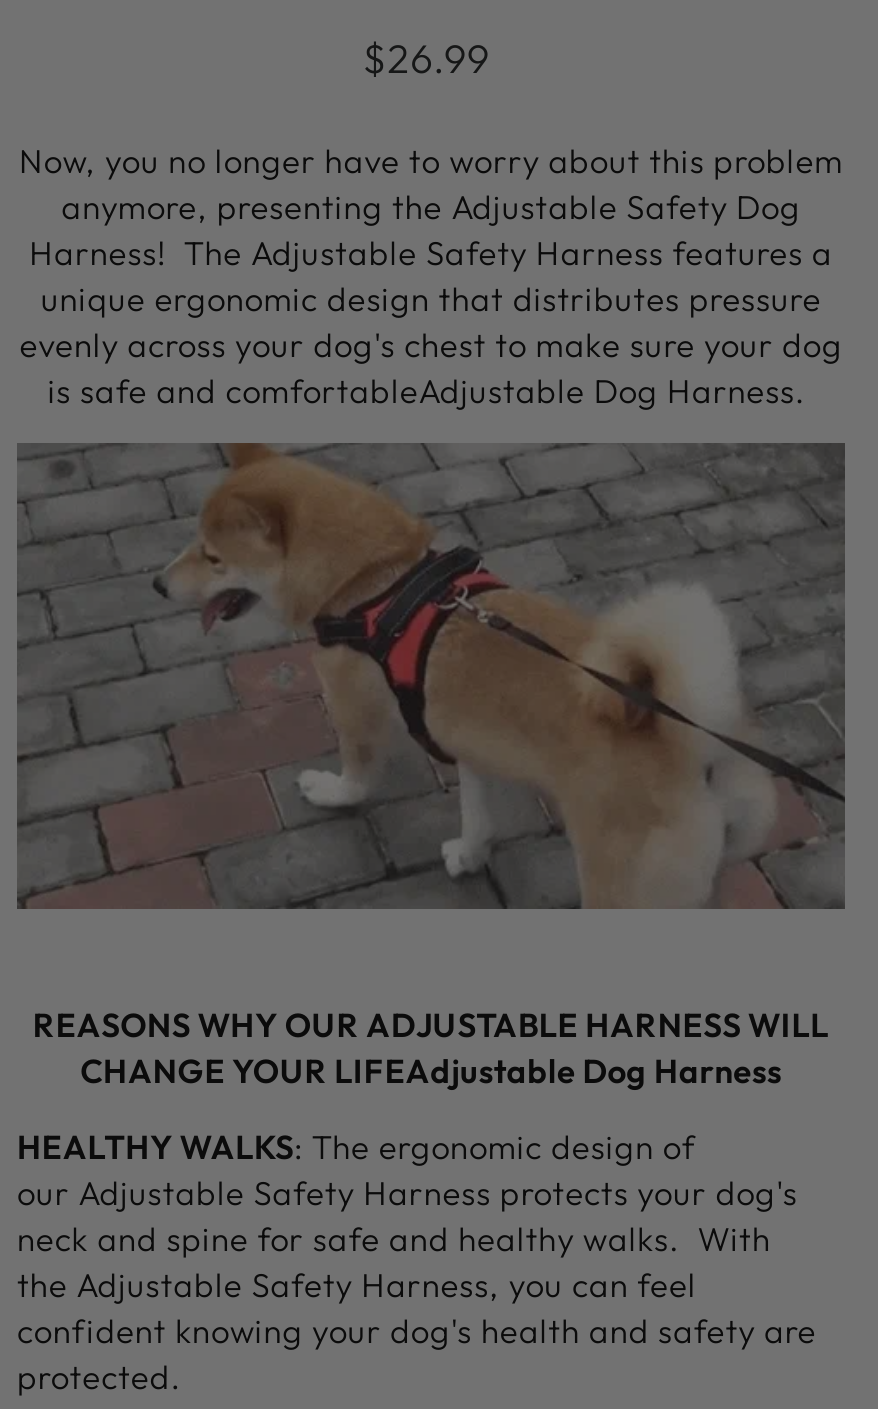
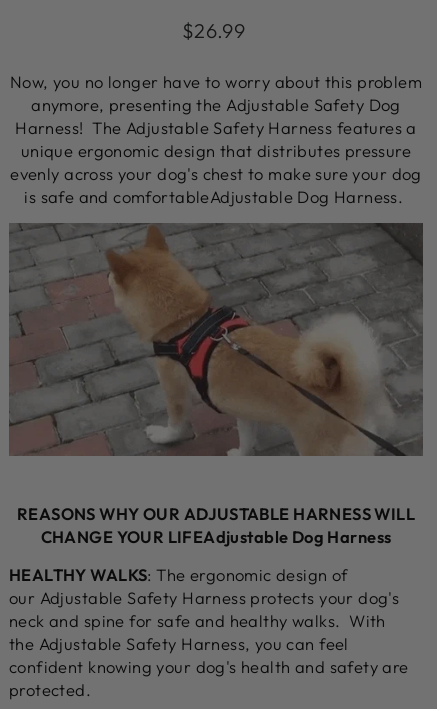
[15,441,845,911] [image] -> [9,223,423,456] [image]

